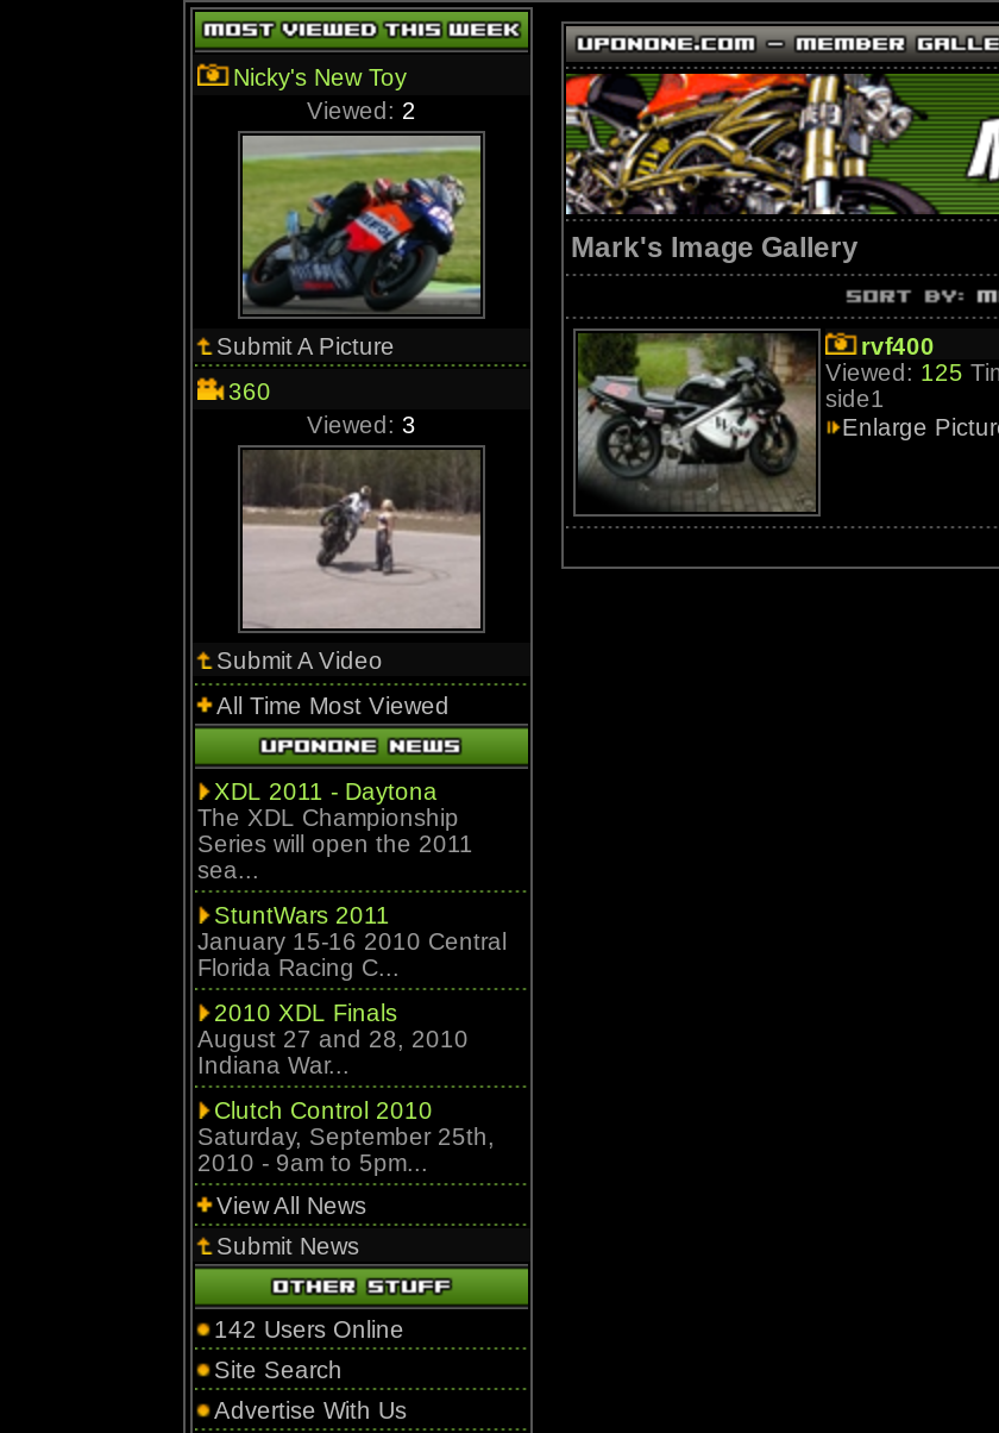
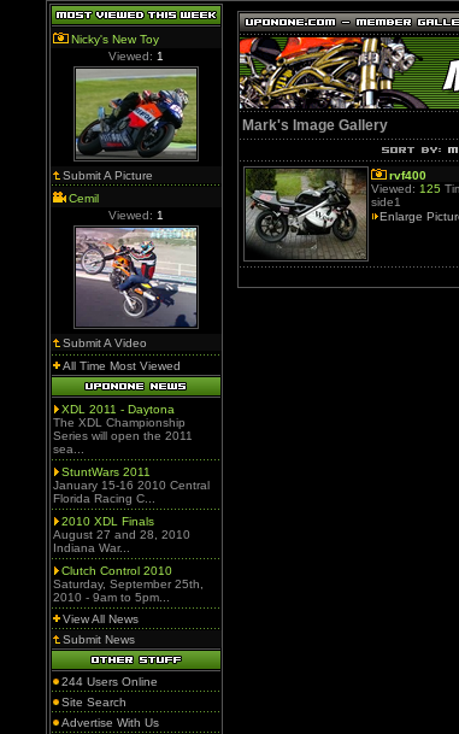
[307,98,416,124] Viewed: 2 -> [108,49,164,63] Viewed: 1
[228,378,416,438] 360 | Viewed: 3 -> [69,192,164,222] Cemil | Viewed: 1
[243,450,480,631] [image] -> [75,227,198,327] [image]
[214,1316,404,1343] 142 Users Online -> [61,675,158,688] 244 Users Online

